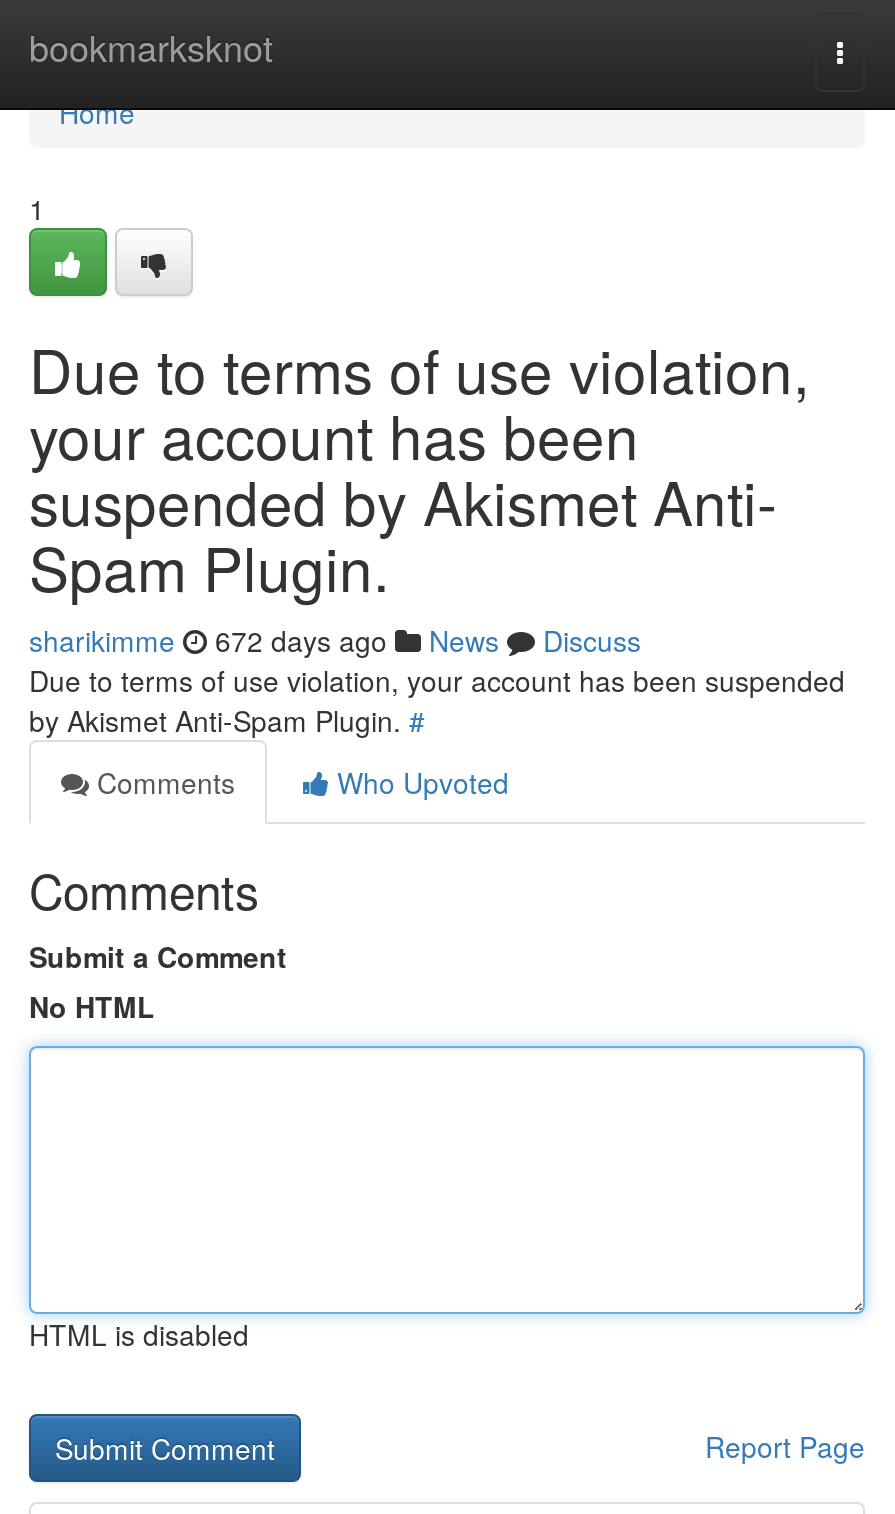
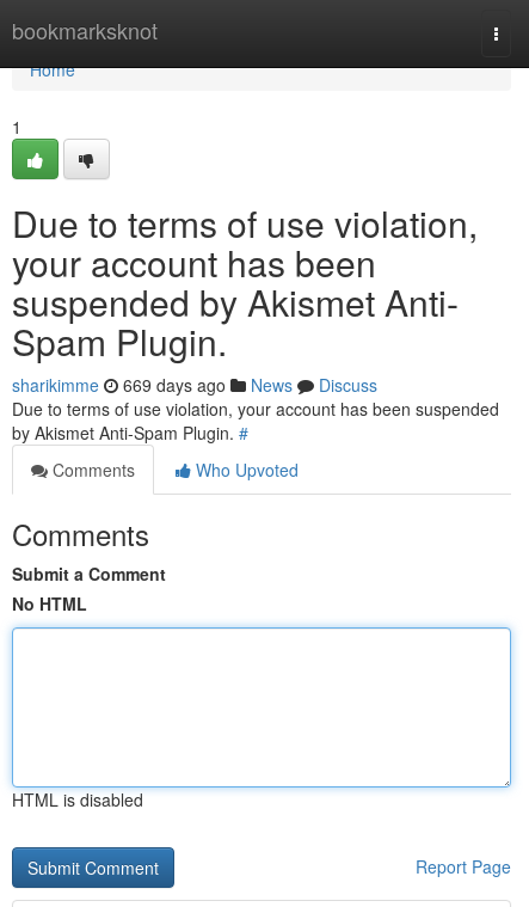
[29,620,641,660] sharikimme 672 days ago News Discuss -> [12,373,377,397] sharikimme 669 days ago News Discuss

